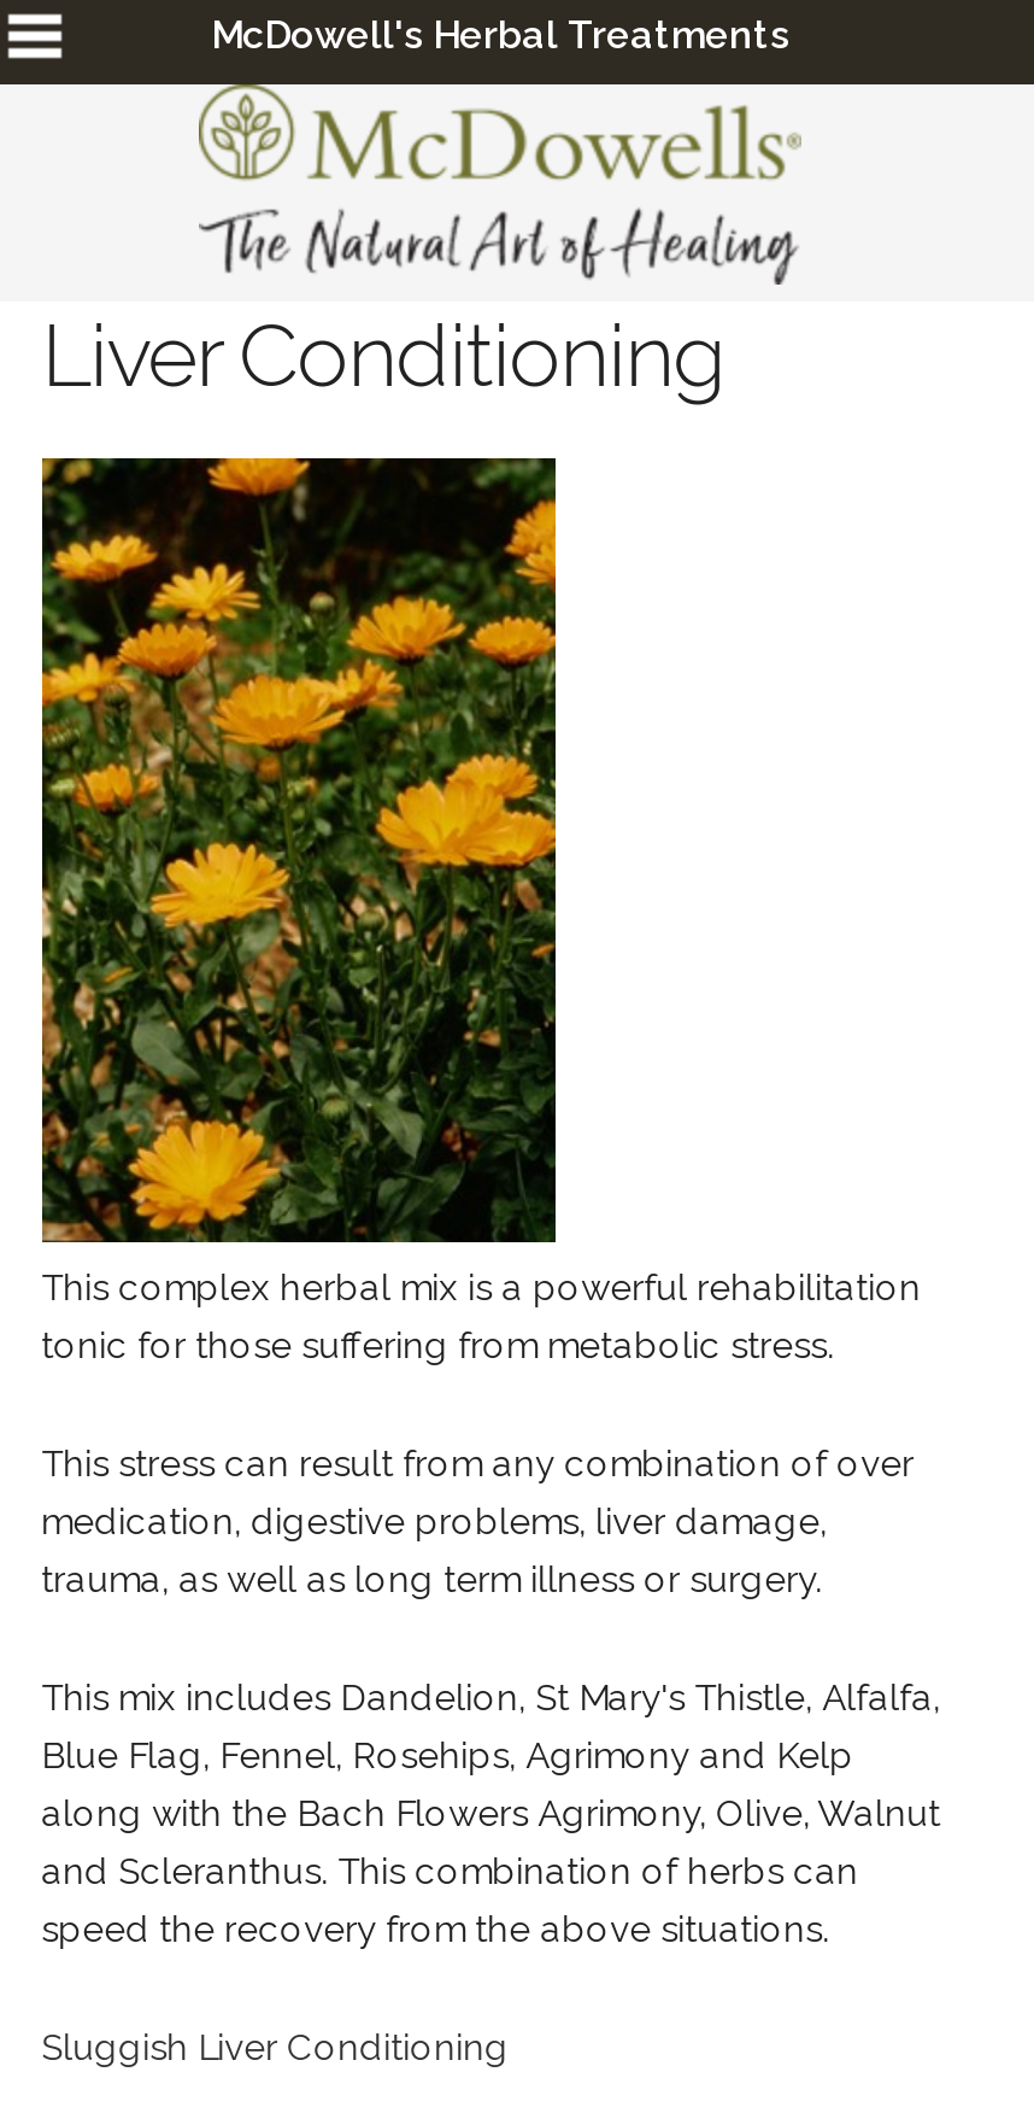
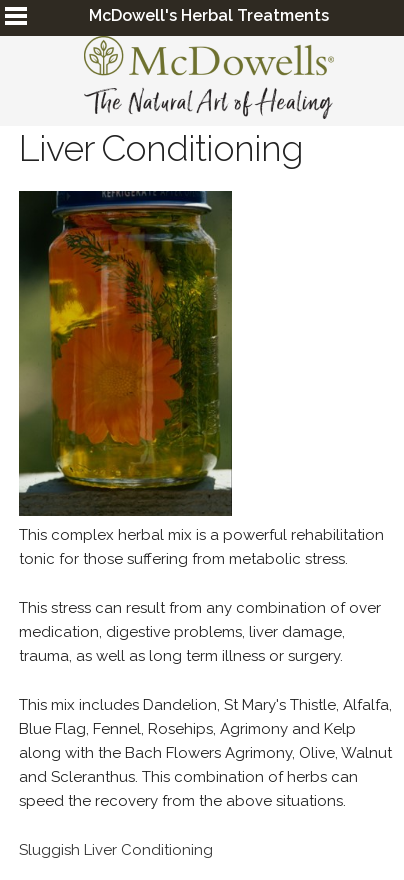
[40,456,558,1242] [image] -> [18,190,233,516] [image]

